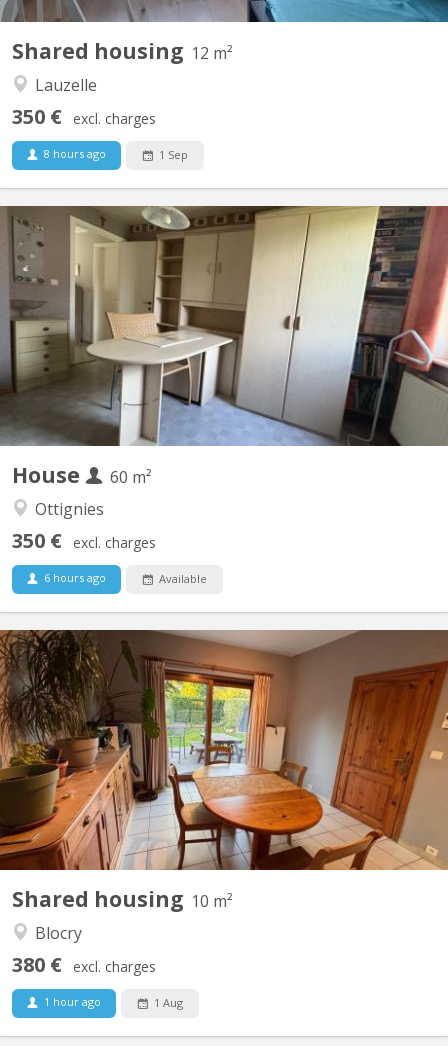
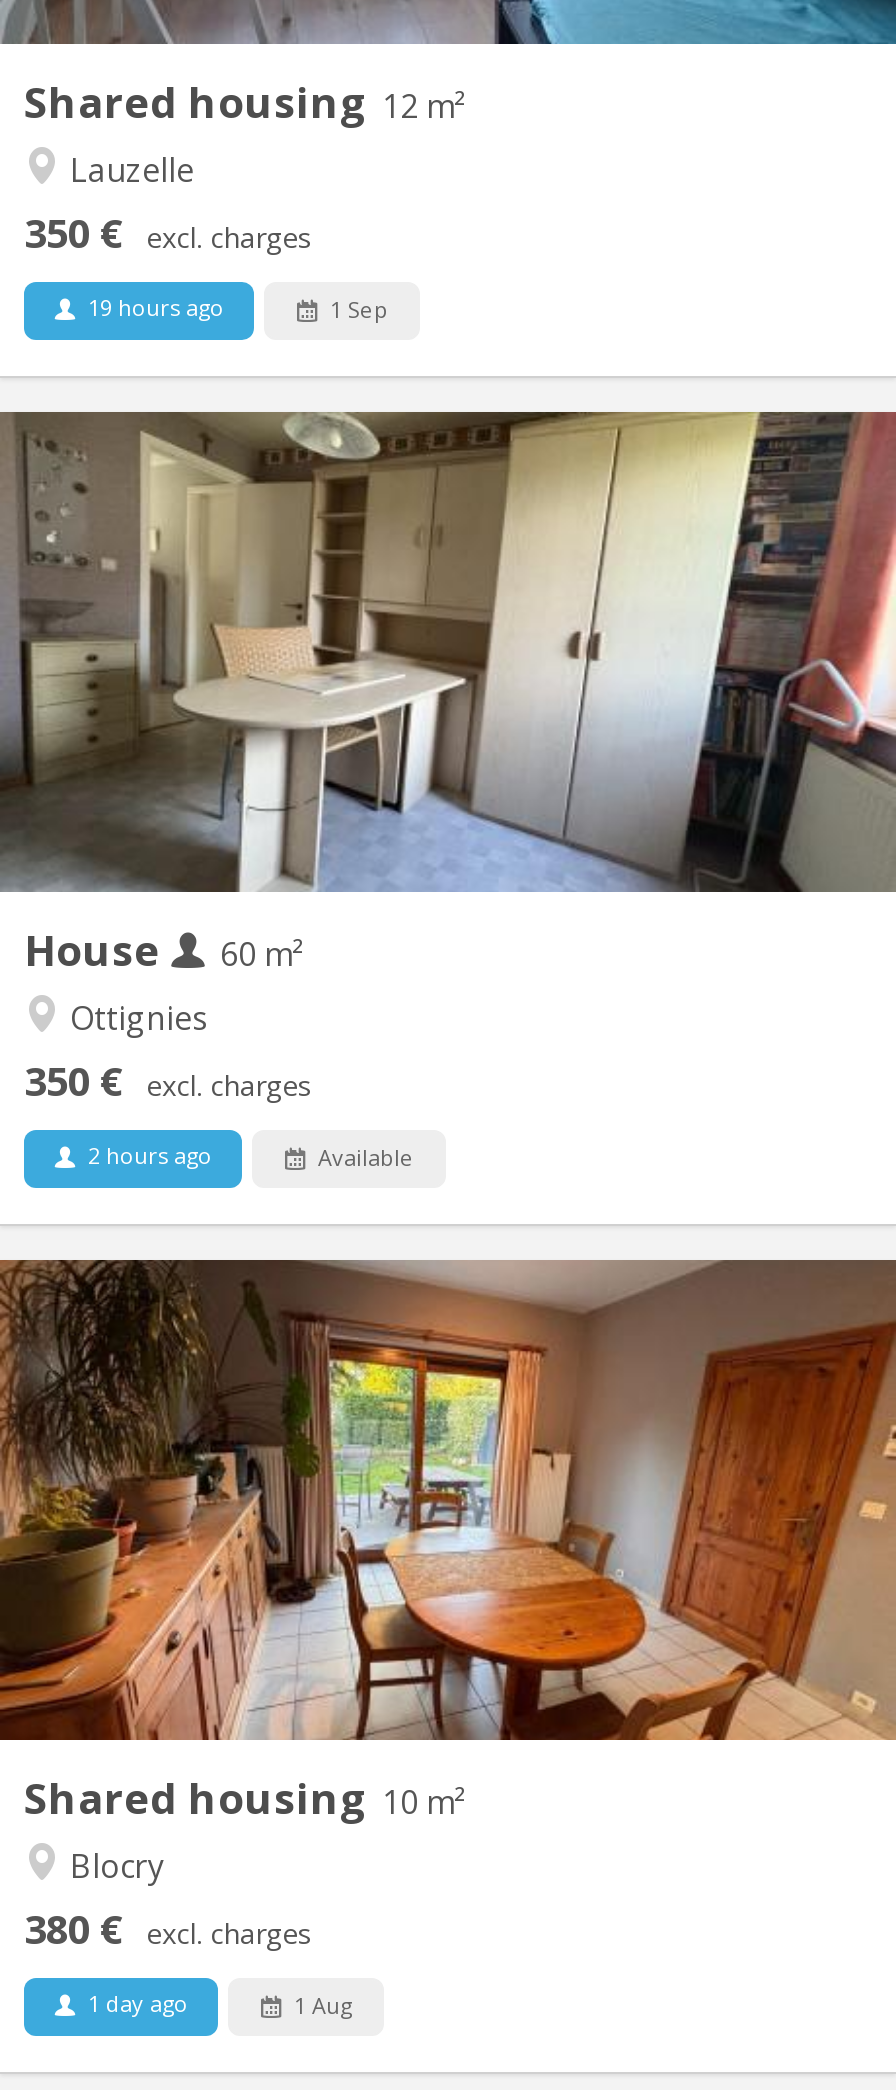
[41,146,106,161] 8 hours ago -> [82,292,224,322] 19 hours ago
[41,570,106,585] 6 hours ago -> [82,1140,212,1170] 2 hours ago
[41,994,101,1009] 1 hour ago -> [82,1988,188,2018] 1 day ago

